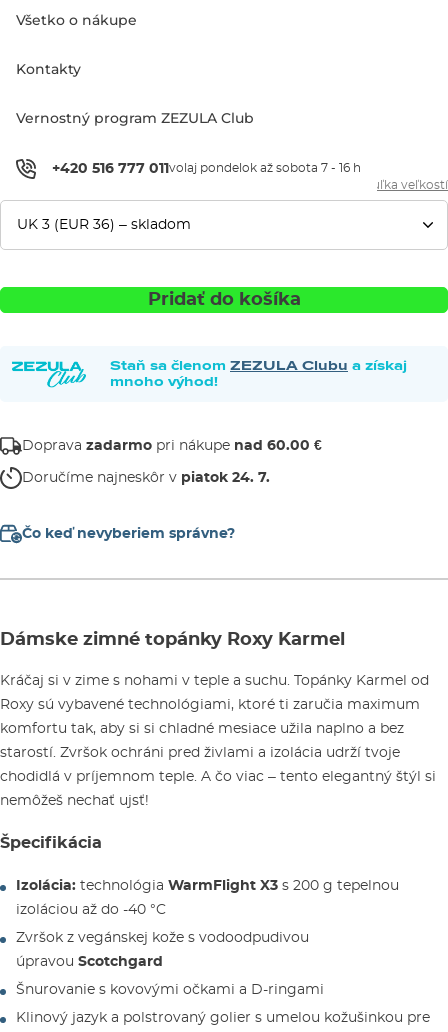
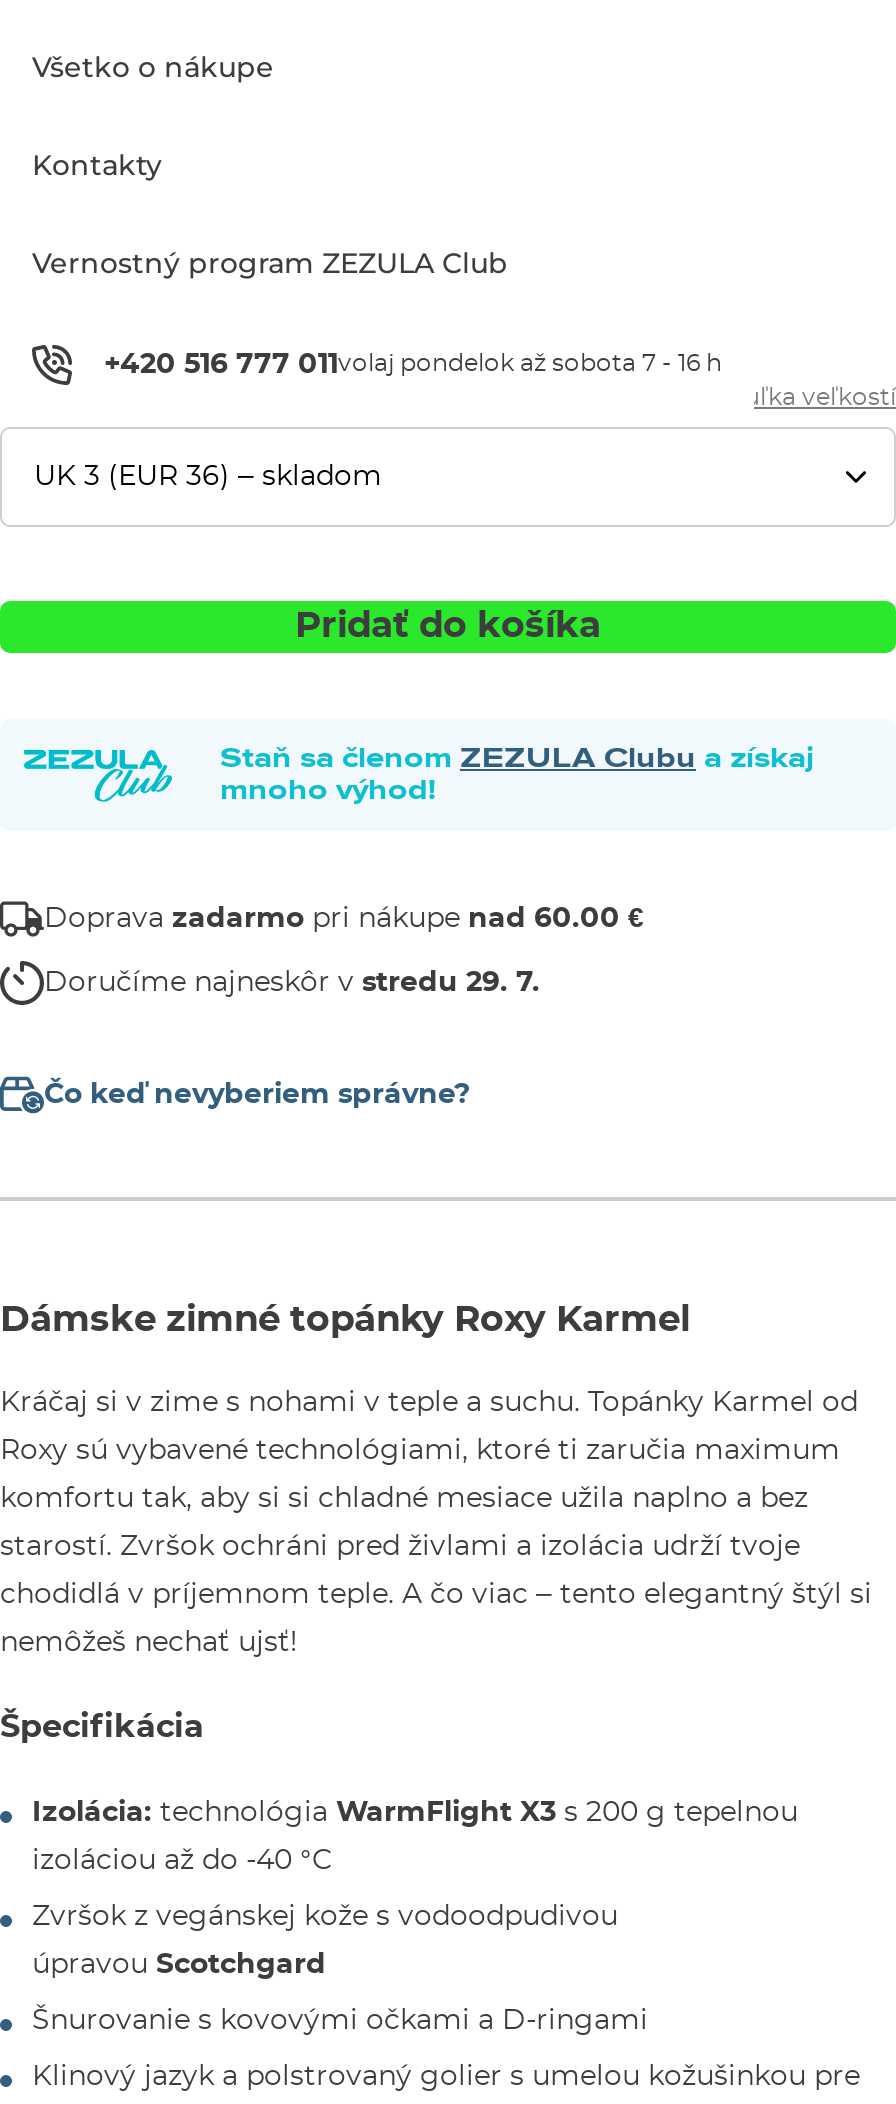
[22,471,270,485] Doručíme najneskôr v piatok 24. 7. -> [44,969,540,997] Doručíme najneskôr v stredu 29. 7.

